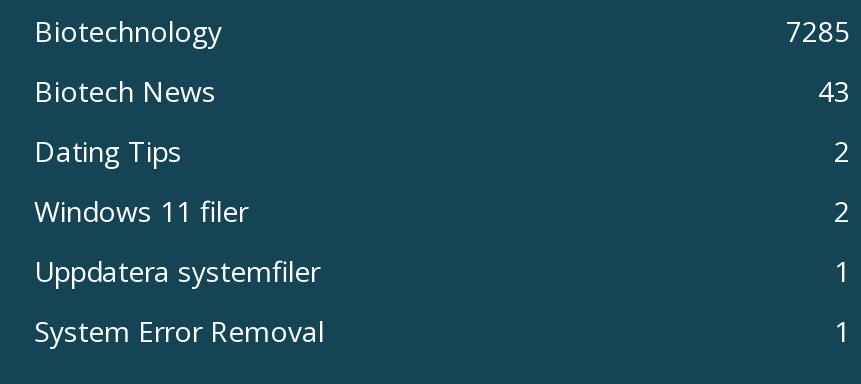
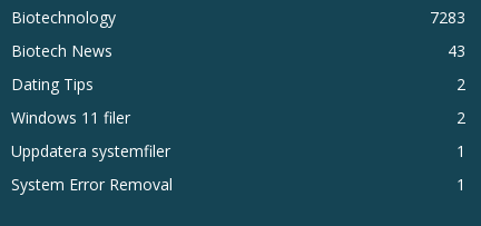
[786,13,850,51] 7285 -> [430,7,465,28] 7283

